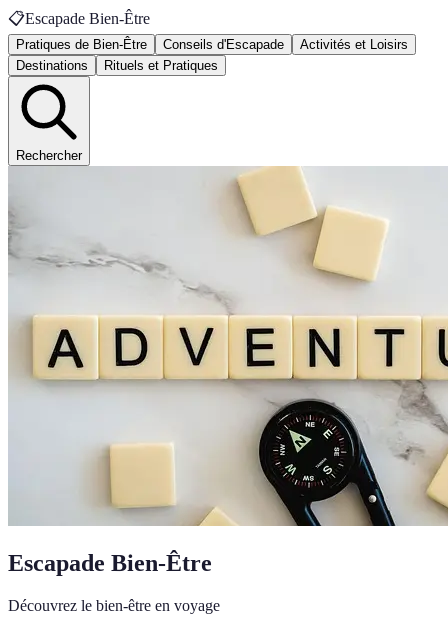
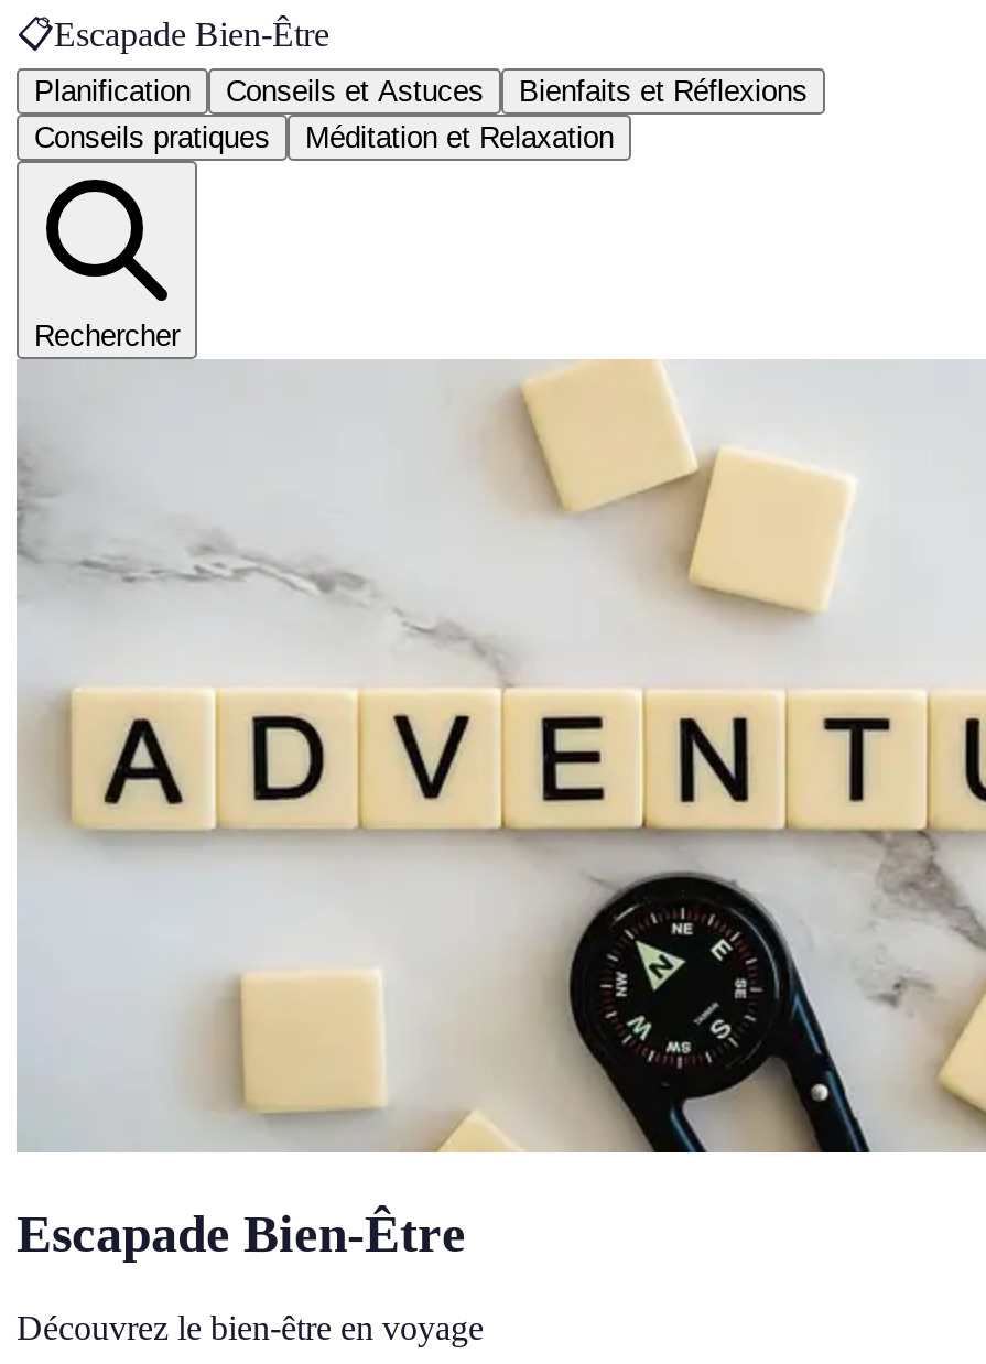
[16,37,408,73] Pratiques de Bien-Être | Conseils d'Escapade | Activités et Loisirs | Destinations | Rituels et Pratiques -> [34,75,808,154] Planification | Conseils et Astuces | Bienfaits et Réflexions | Conseils pratiques | Méditation et Relaxation

